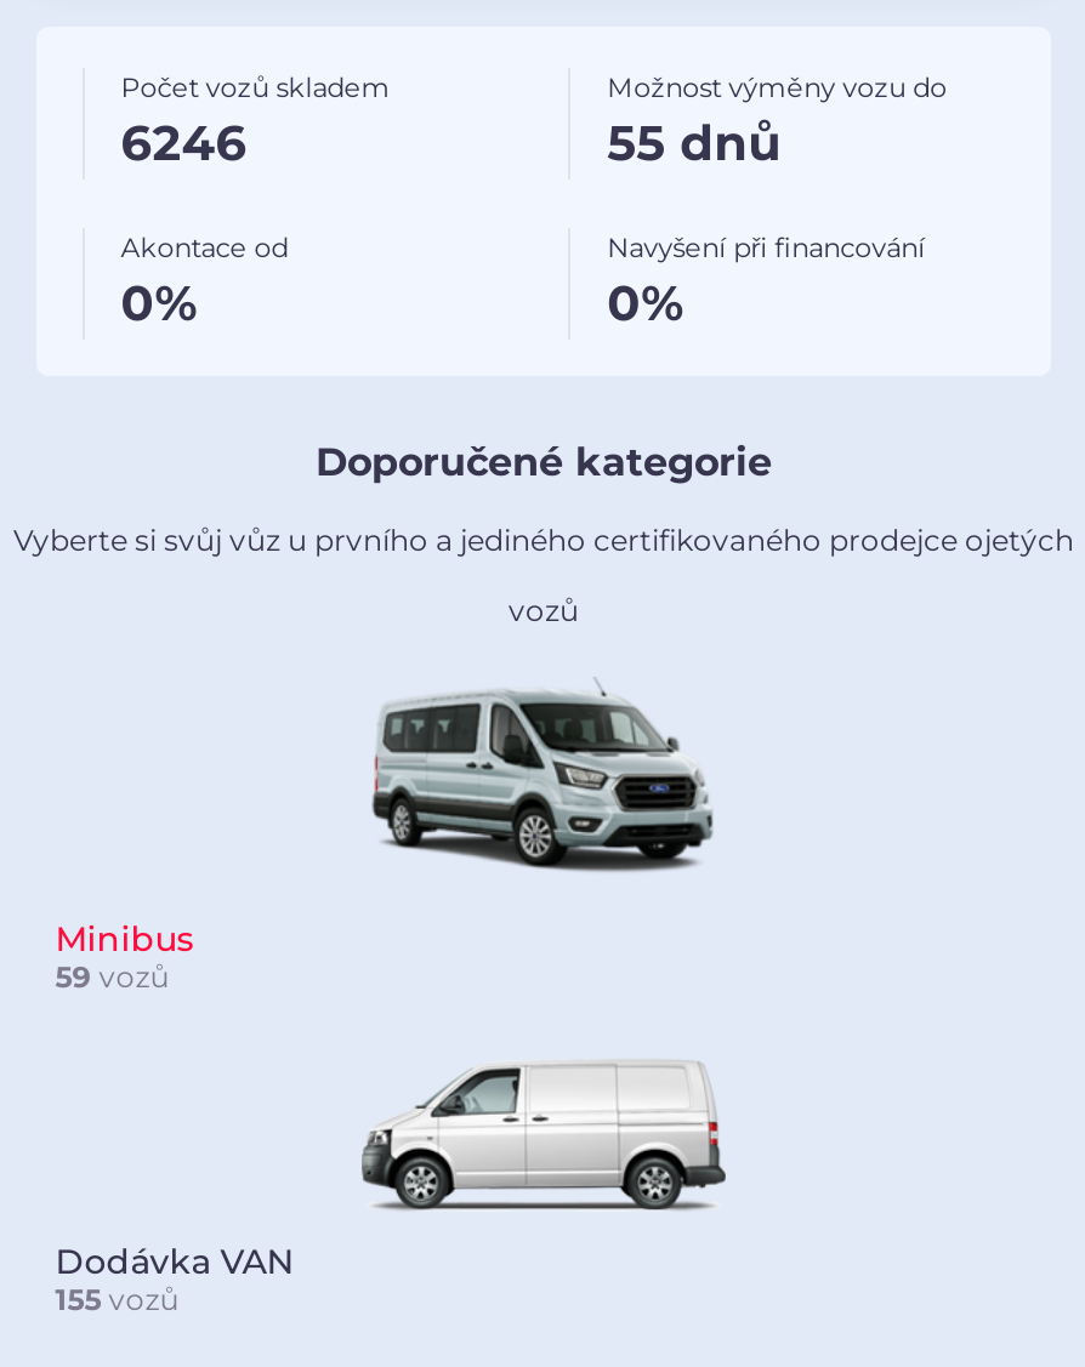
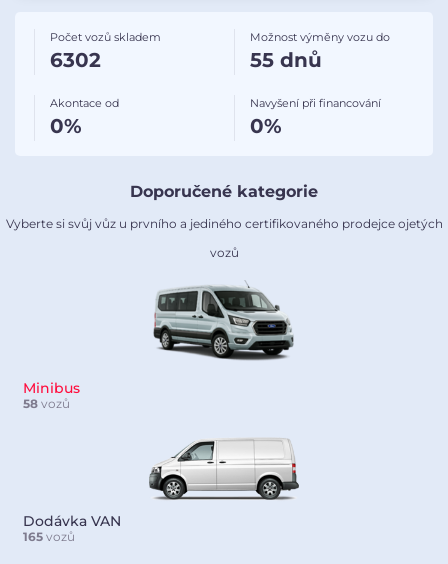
[121,113,247,171] 6246 -> [50,47,101,71] 6302
[55,958,169,994] 59 vozů -> [23,396,70,411] 58 vozů
[55,1281,179,1318] 155 vozů -> [23,529,75,544] 165 vozů

